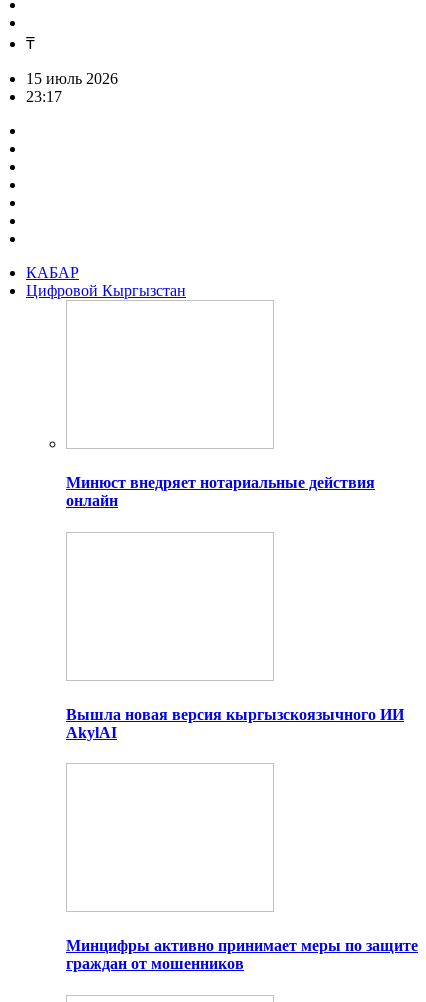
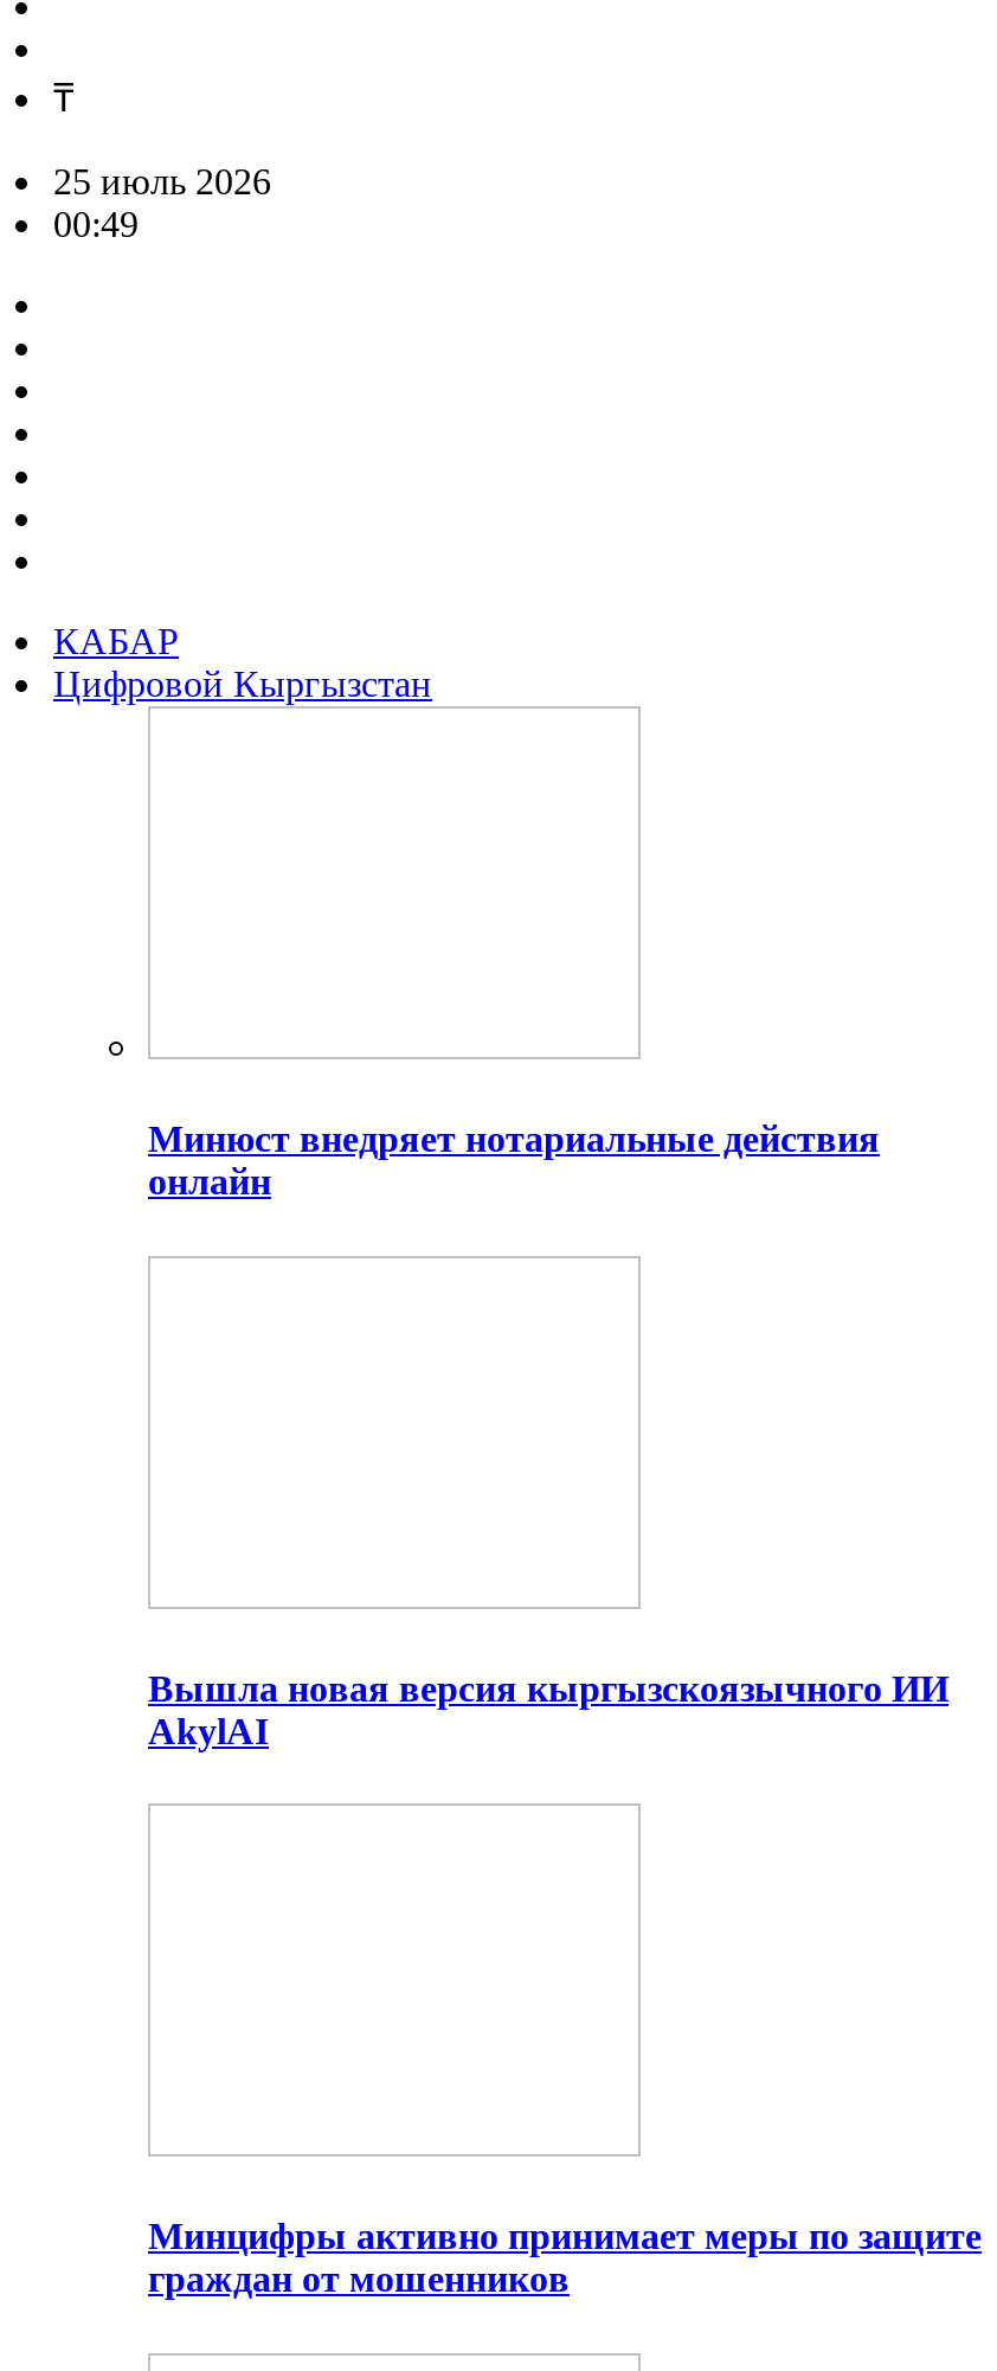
[26,70,118,87] 15 июль 2026 -> [53,161,271,201] 25 июль 2026
[26,88,62,105] 23:17 -> [53,204,139,244] 00:49

